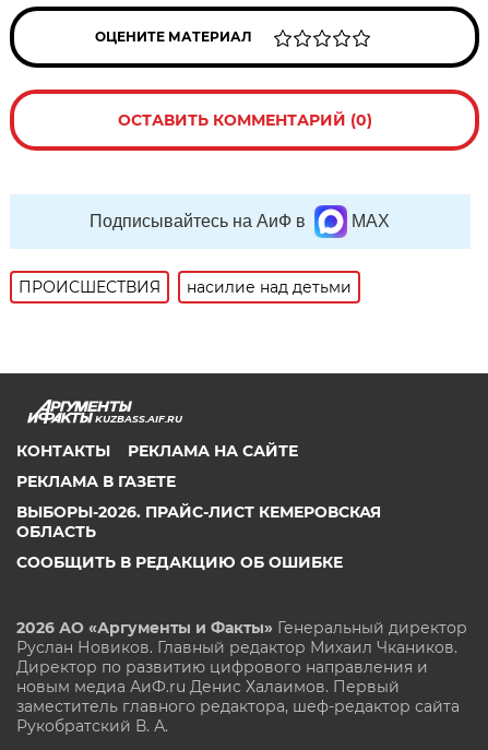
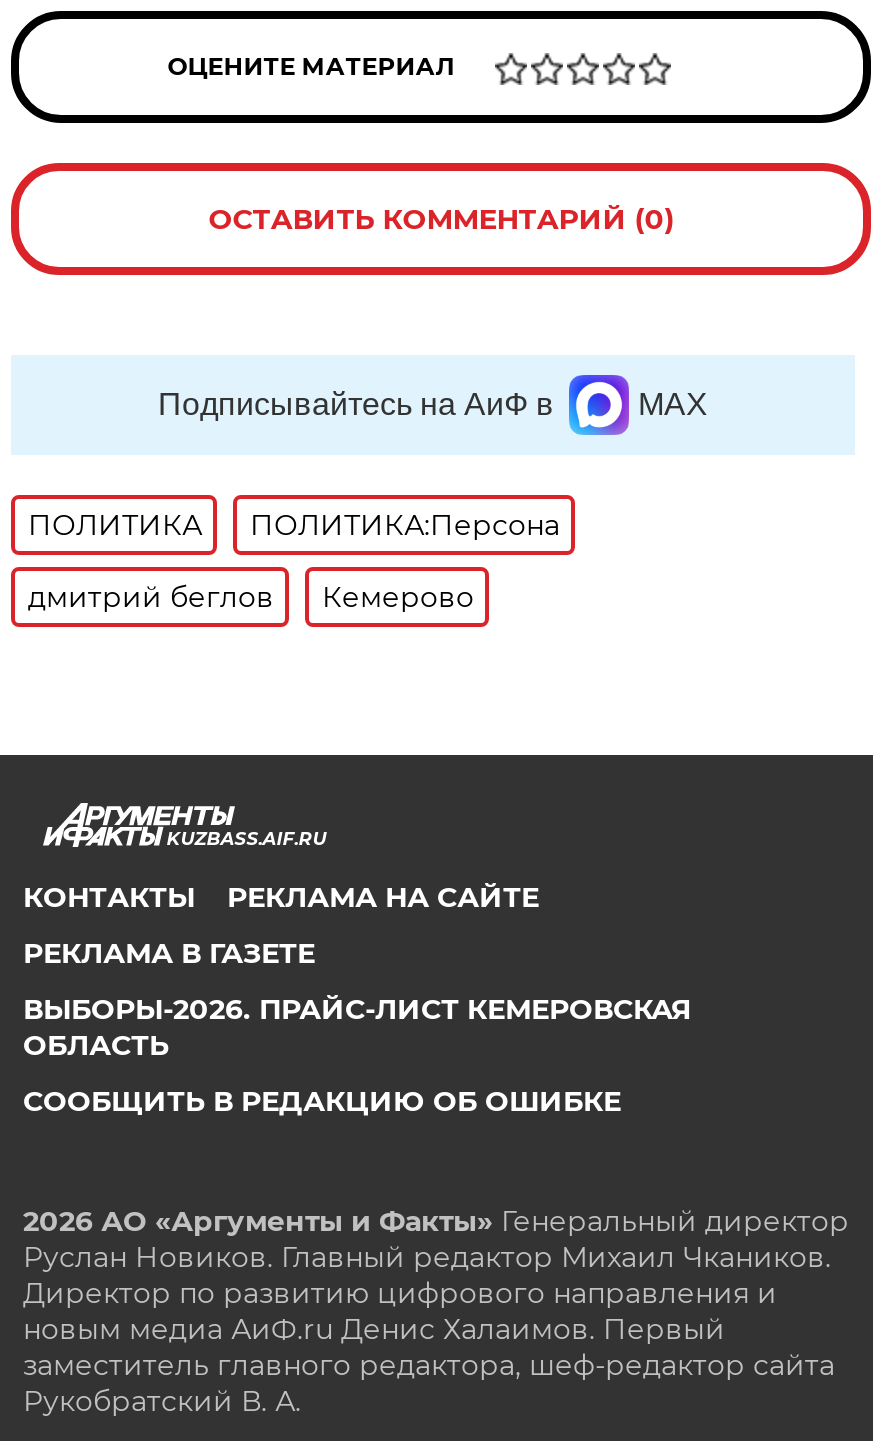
[19,277,352,297] ПРОИСШЕСТВИЯ | насилие над детьми -> [28,507,560,615] ПОЛИТИКА | ПОЛИТИКА:Персона | дмитрий беглов | Кемерово

